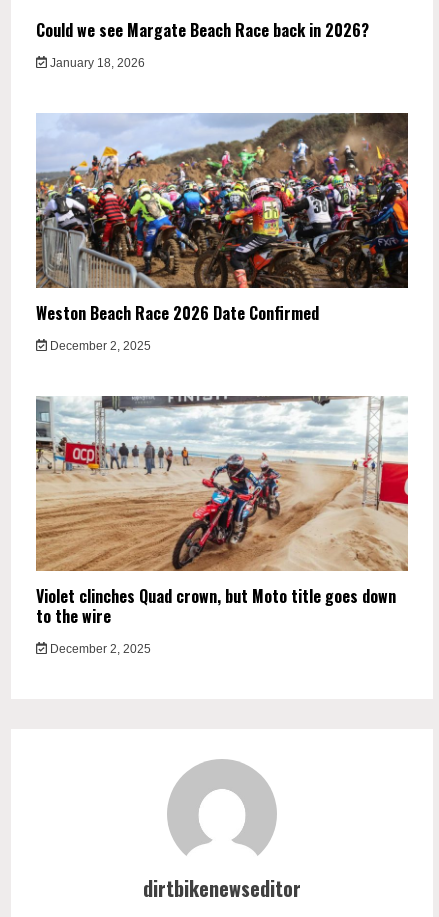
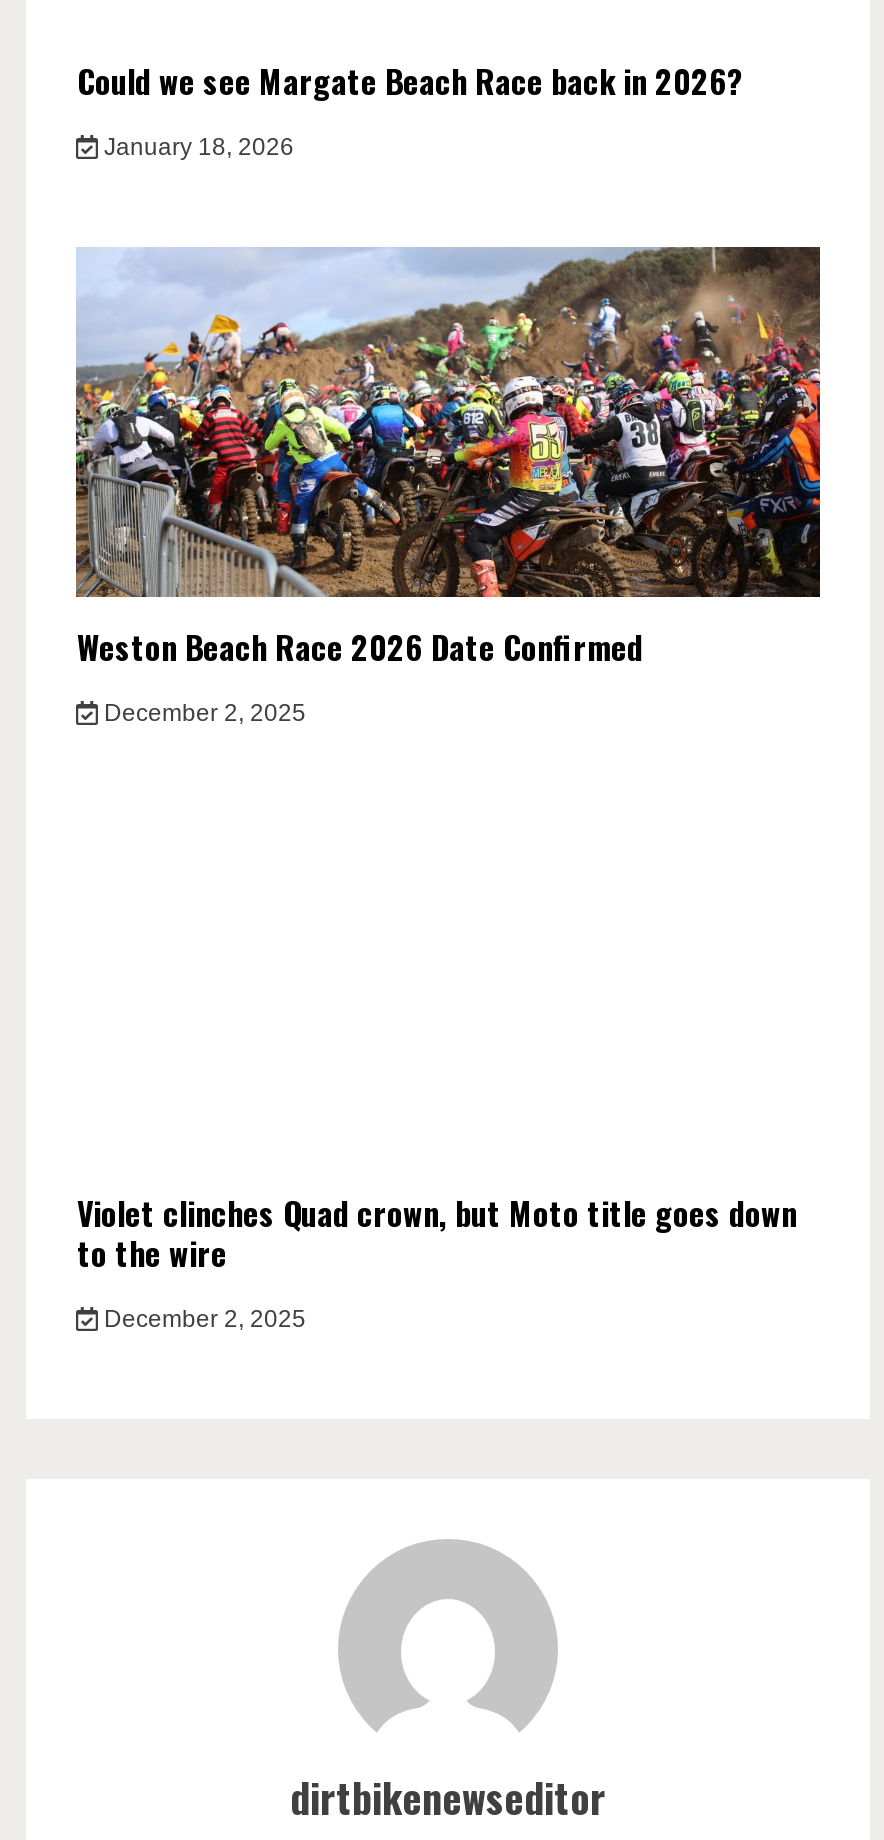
[35,395,409,572] [image] -> none

